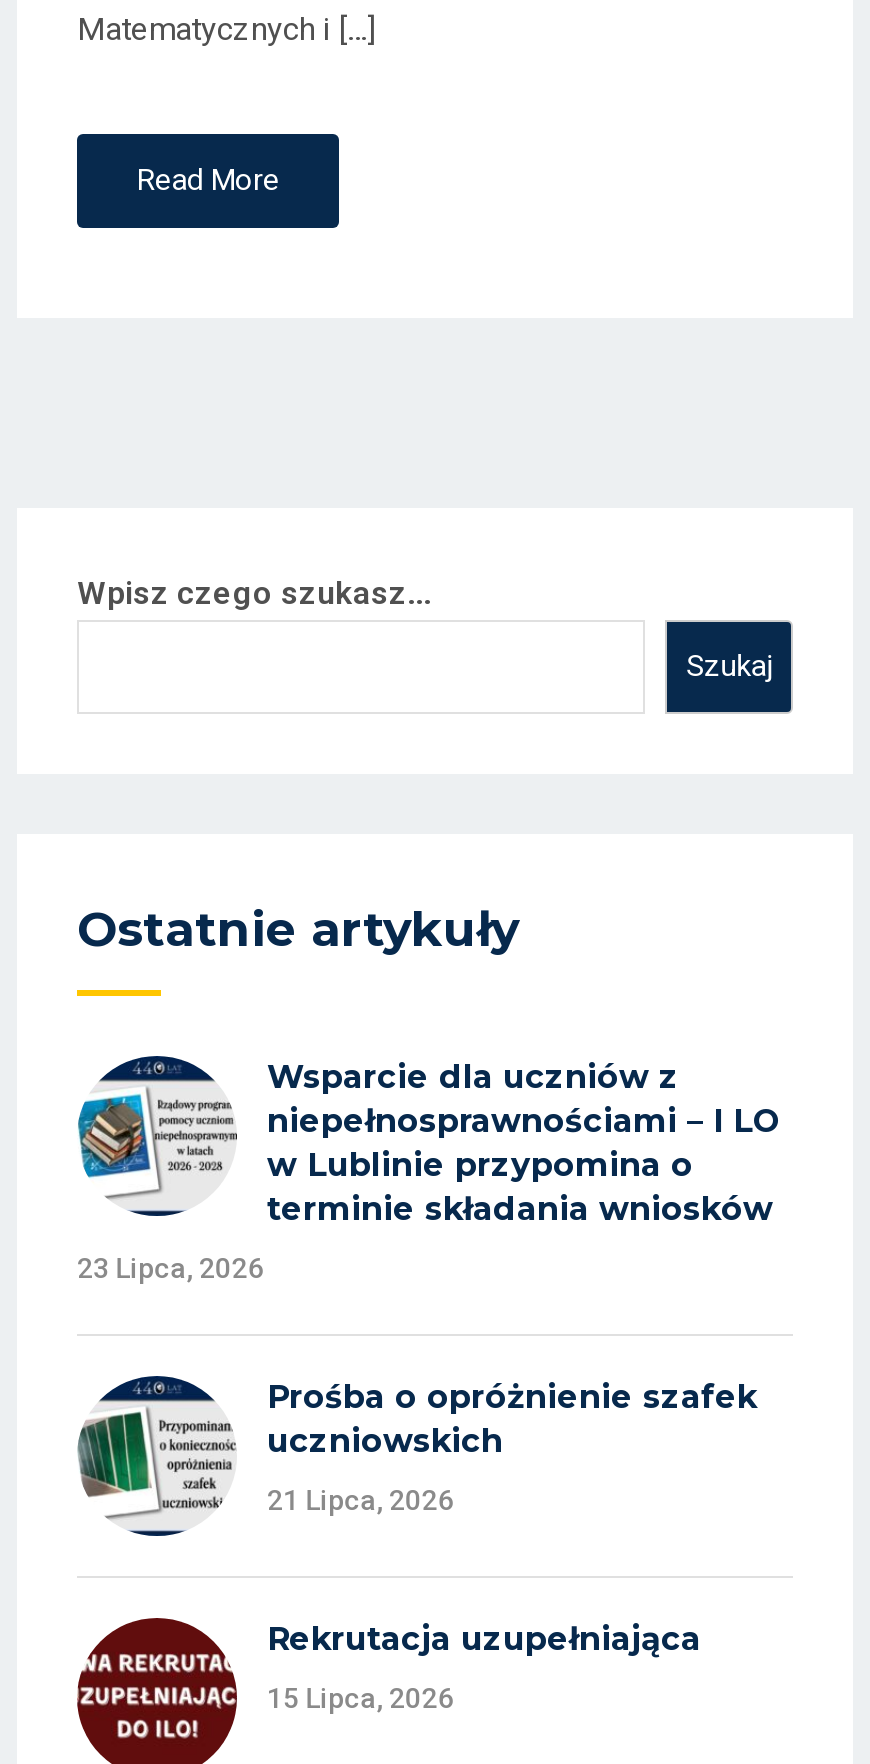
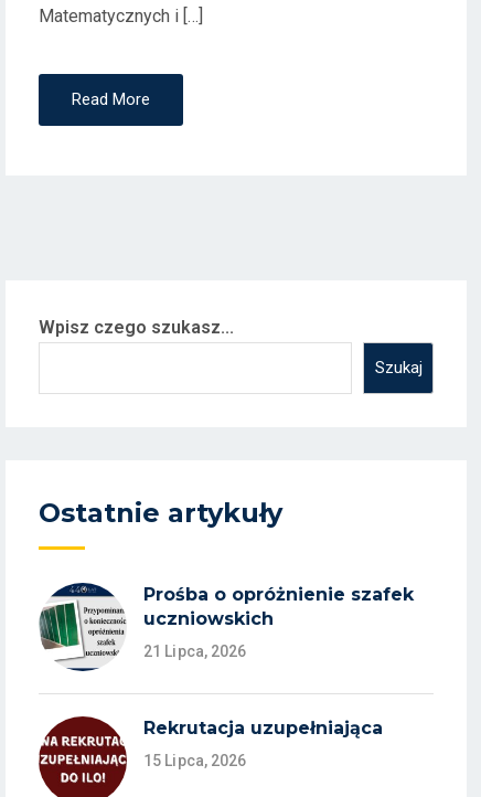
[77,1058,781,1284] [image] | Wsparcie dla uczniów z | niepełnosprawnościami – I LO | w Lublinie przypomina o | terminie składania wniosków | 23 Lipca, 2026 -> none

